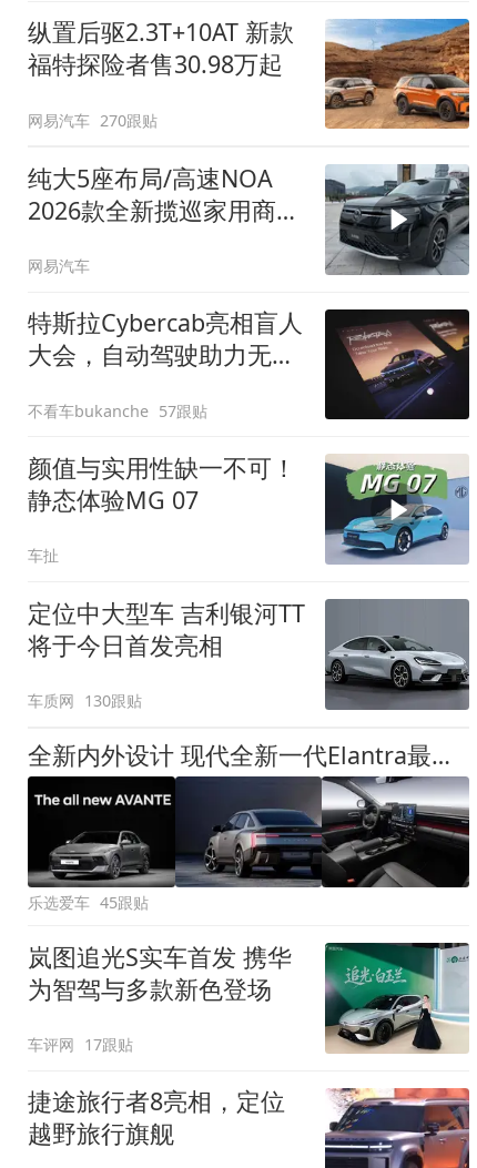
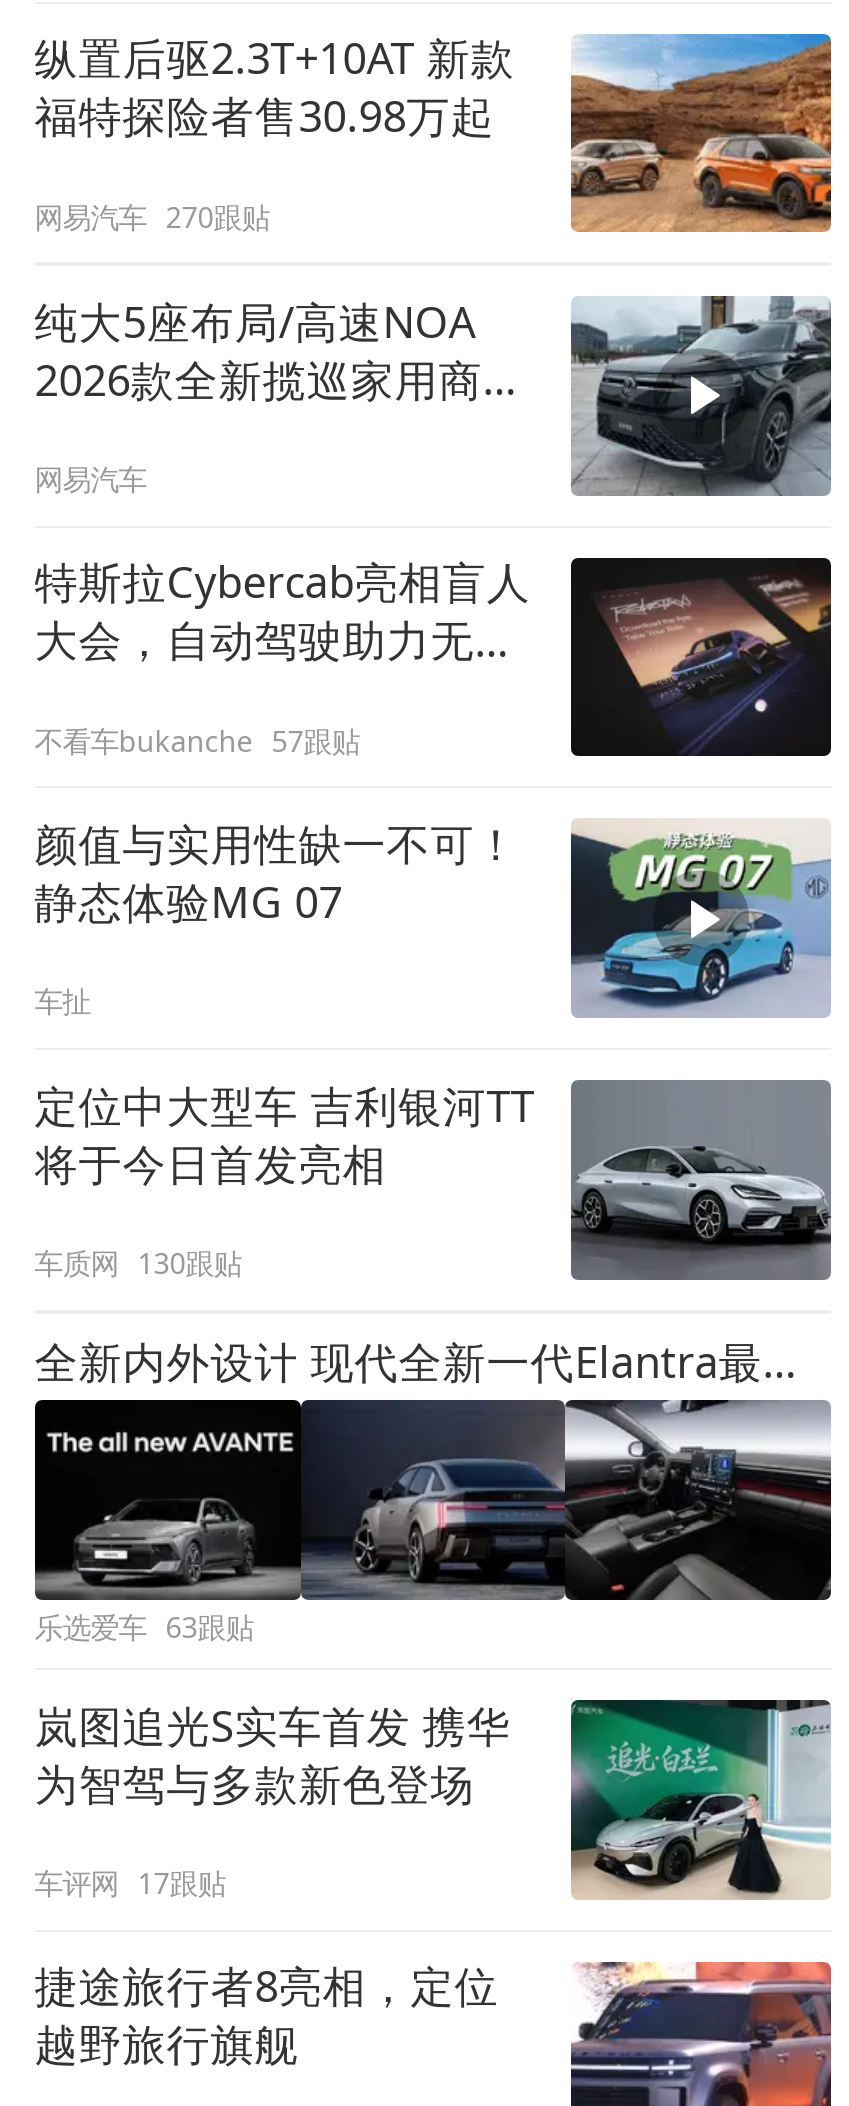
[27,892,149,913] 乐选爱车 45跟贴 -> [34,1609,254,1647] 乐选爱车 63跟贴

